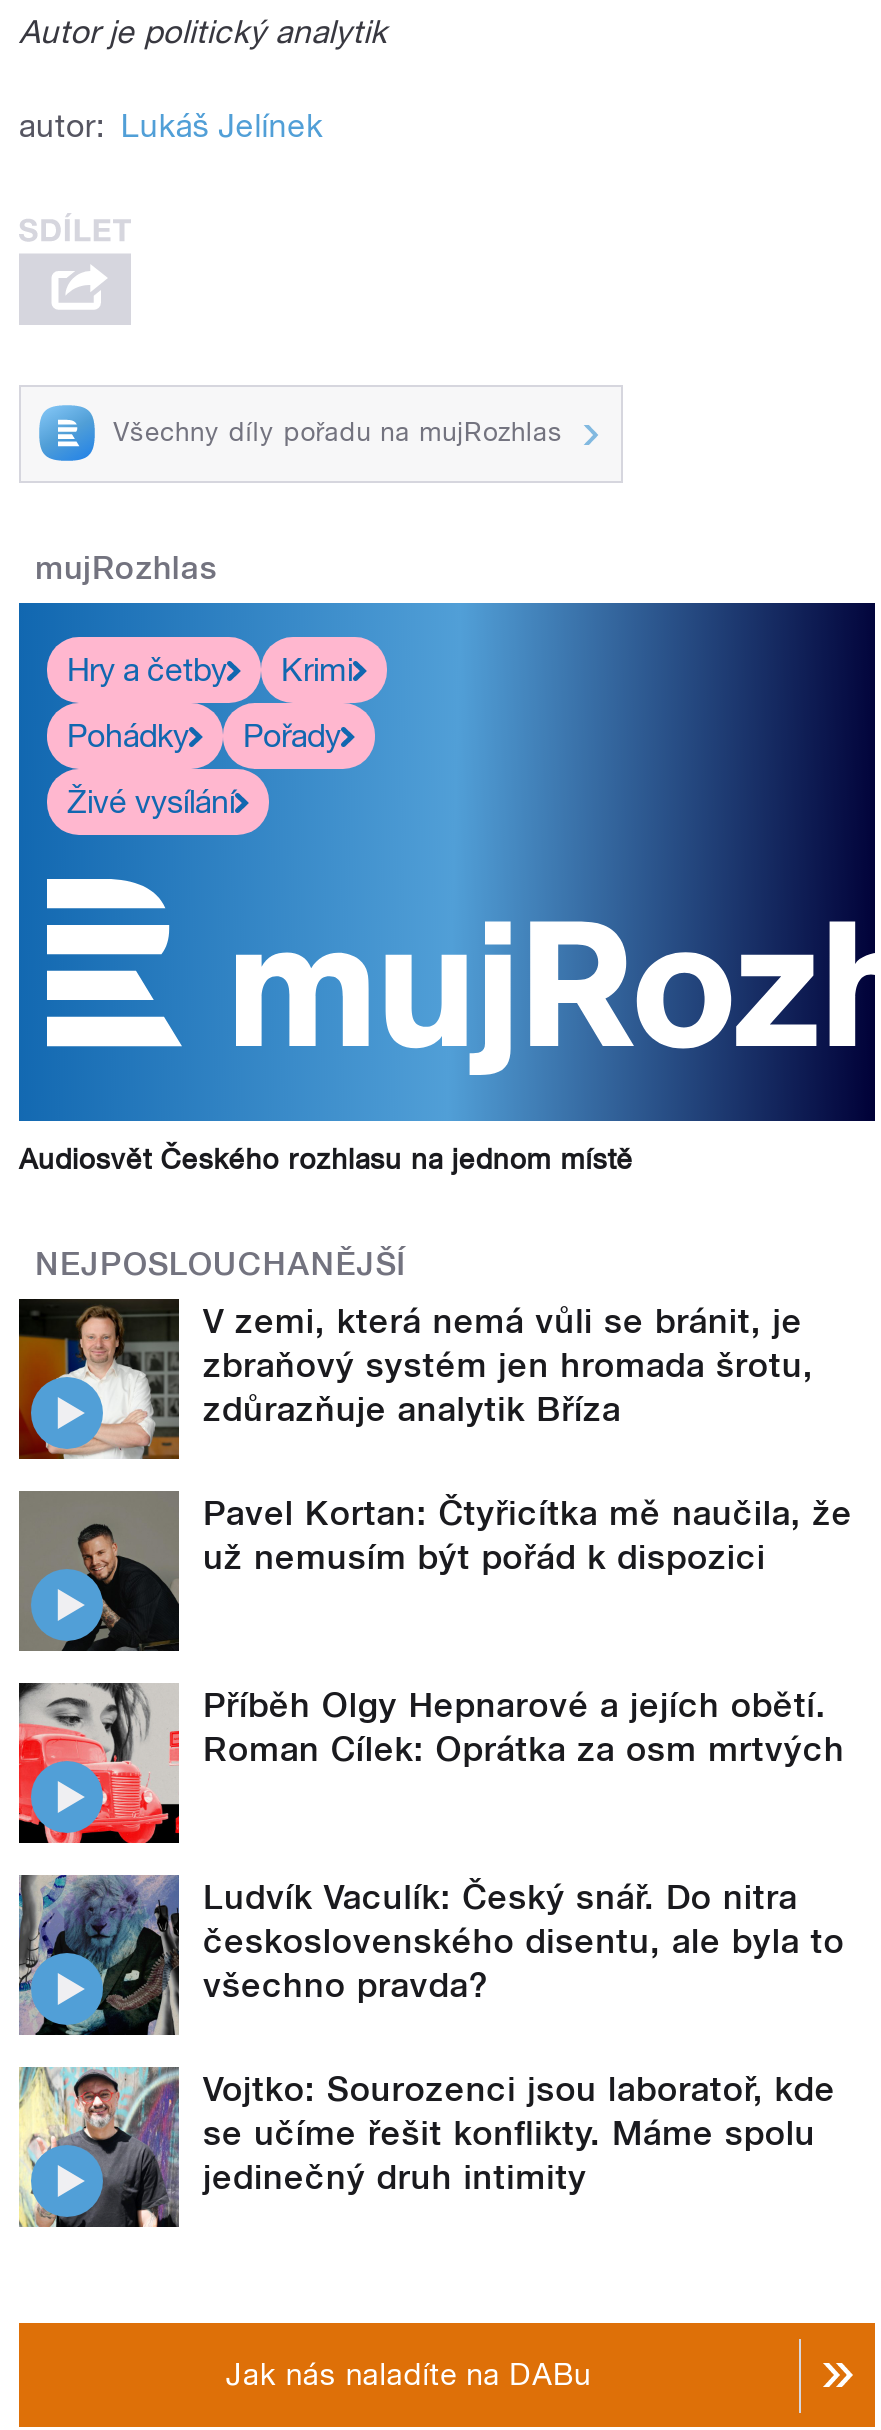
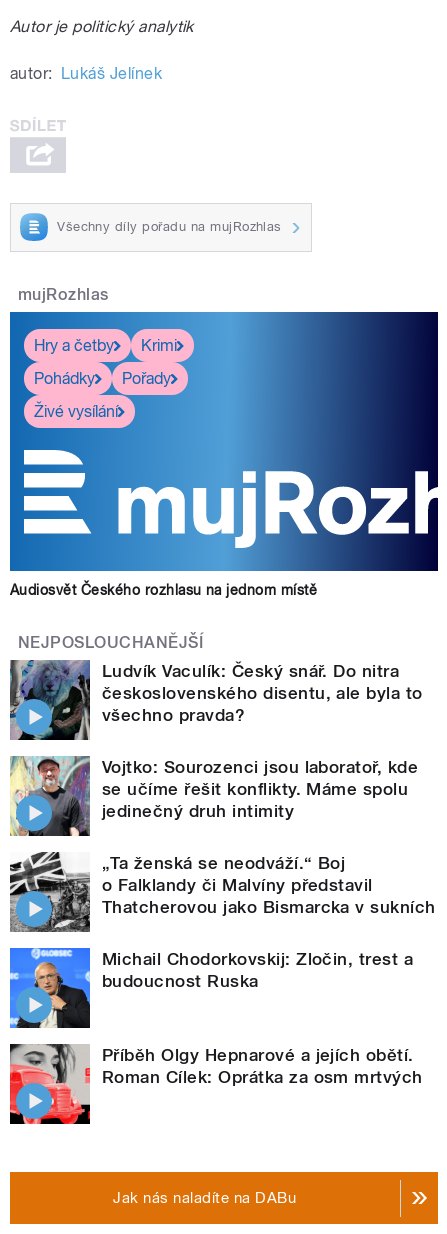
[17,1297,852,1577] [image] | V zemi, která nemá vůli se bránit, je | zbraňový systém jen hromada šrotu, | zdůrazňuje analytik Bříza | Pavel Kortan: Čtyřicítka mě naučila, že | už nemusím být pořád k dispozici -> none
[17,1491,179,1653] [image] -> none
moved [17,1681,845,1845] -> [9,1043,423,1125]: [image] | Příběh Olgy Hepnarové a jejích obětí. | Roman Cílek: Oprátka za osm mrtvých
moved [15,1873,845,2197] -> [8,659,423,821]: [image] | Ludvík Vaculík: Český snář. Do nitra | československého disentu, ale byla to | všechno pravda? | Vojtko: Sourozenci jsou laboratoř, kde | se učíme řešit konflikty. Máme spolu | jedinečný druh intimity
none -> [9,852,436,991] [image] | „Ta ženská se neodváží.“ Boj | o Falklandy či Malvíny představil | Thatcherovou jako Bismarcka v sukních | Michail Chodorkovskij: Zločin, trest a | budoucnost Ruska
none -> [9,947,91,1028] [image]

